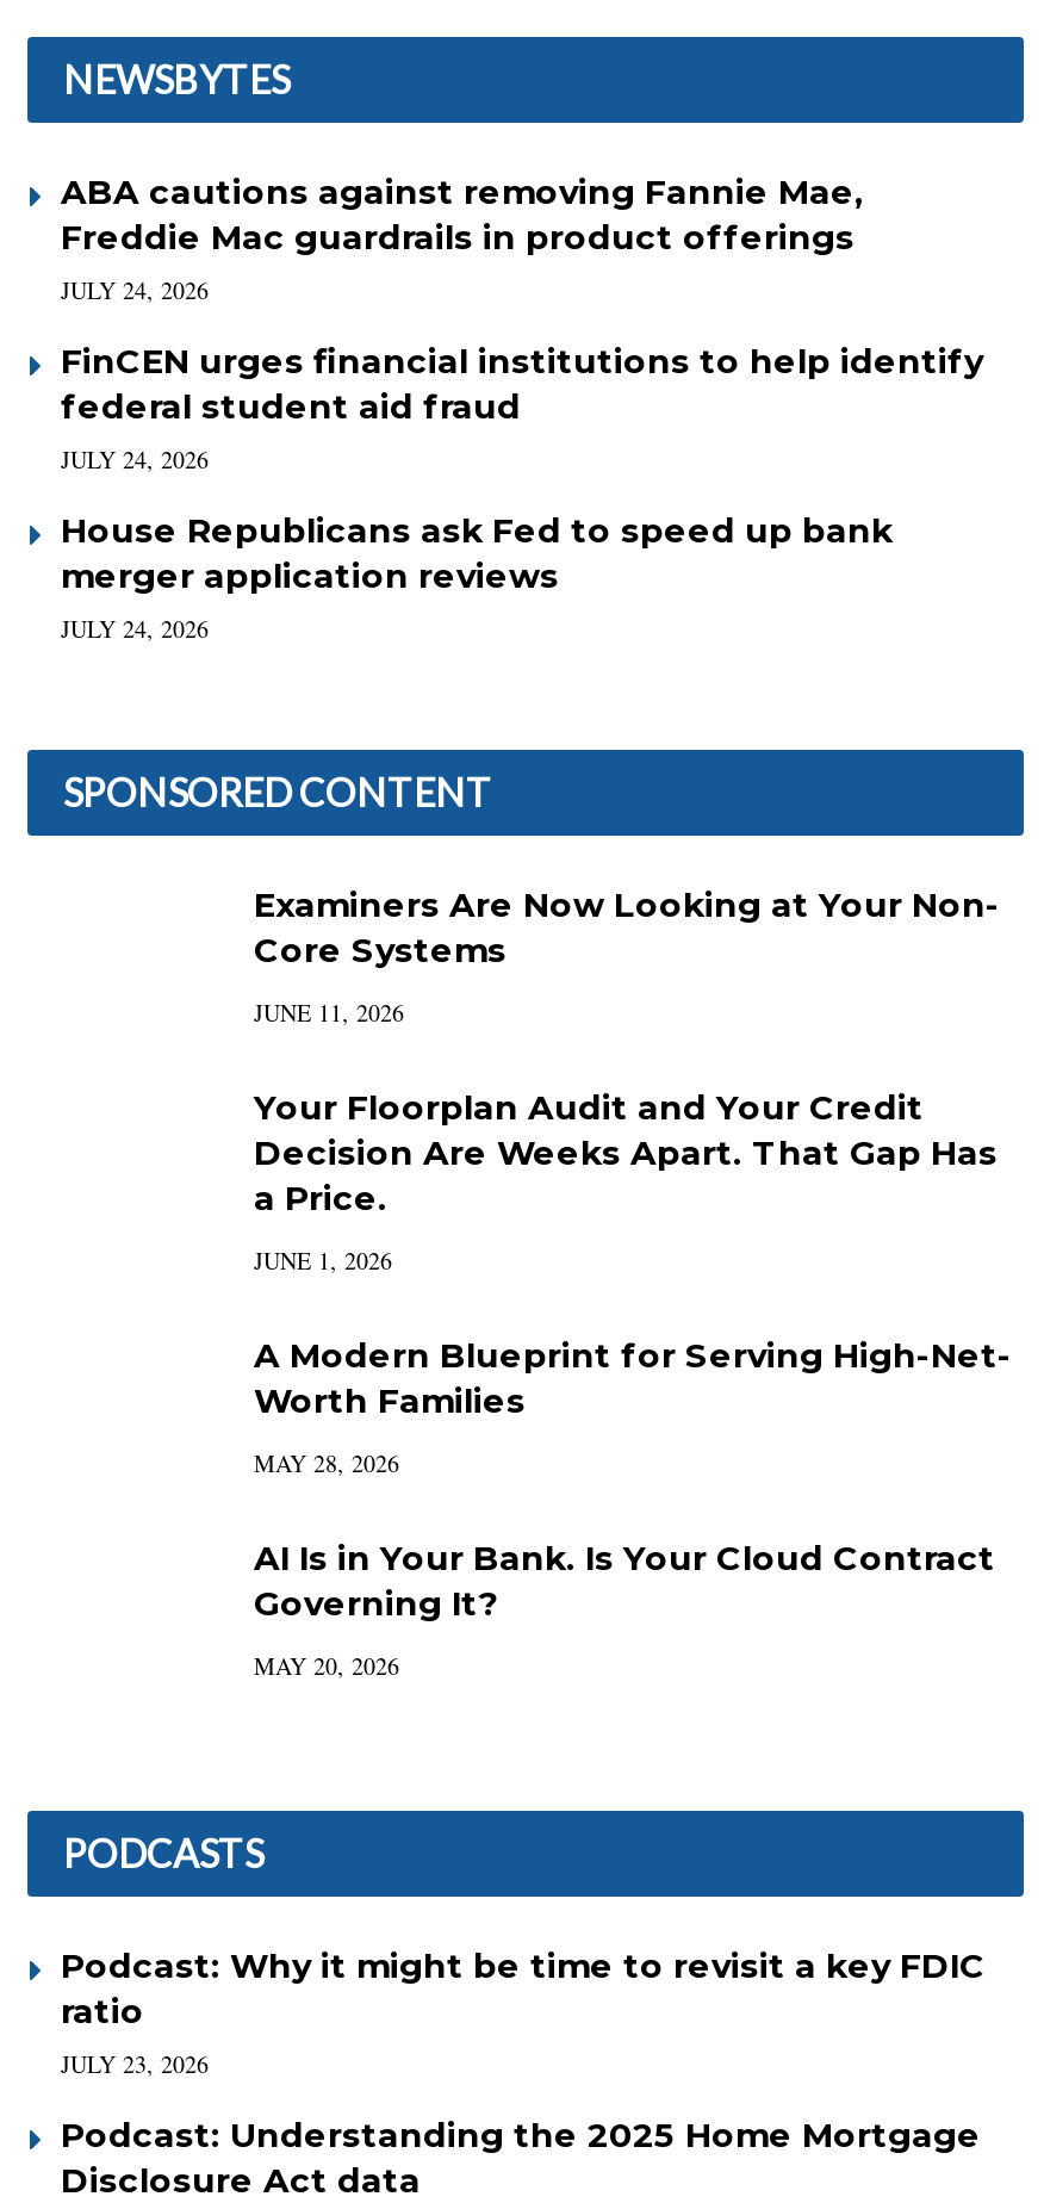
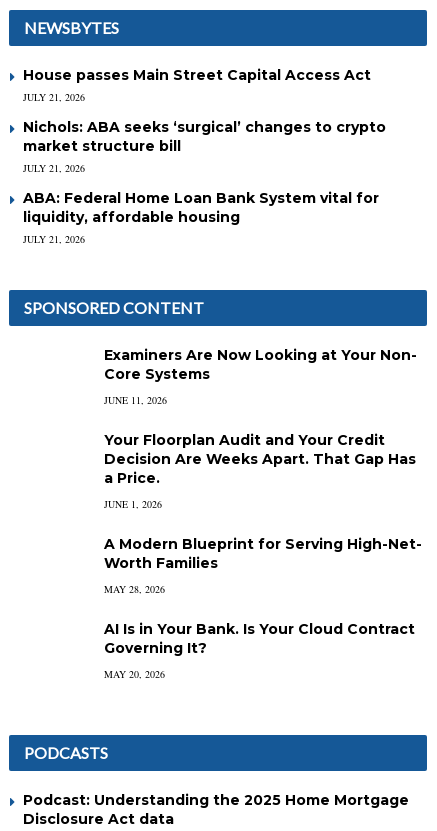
[61,170,864,306] ABA cautions against removing Fannie Mae, | Freddie Mac guardrails in product offerings | JULY 24, 2026 -> [23,66,371,104] House passes Main Street Capital Access Act | JULY 21, 2026
[61,340,983,475] FinCEN urges financial institutions to help identify | federal student aid fraud | JULY 24, 2026 -> [23,118,386,175] Nichols: ABA seeks ‘surgical’ changes to crypto | market structure bill | JULY 21, 2026
[61,509,893,645] House Republicans ask Fed to speed up bank | merger application reviews | JULY 24, 2026 -> [23,189,379,246] ABA: Federal Home Loan Bank System vital for | liquidity, affordable housing | JULY 21, 2026
[61,1944,986,2080] Podcast: Why it might be time to revisit a key FDIC | ratio | JULY 23, 2026 -> none

